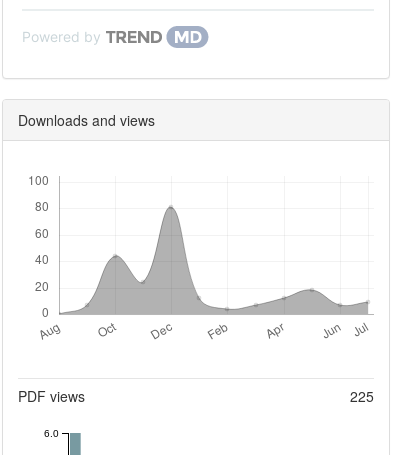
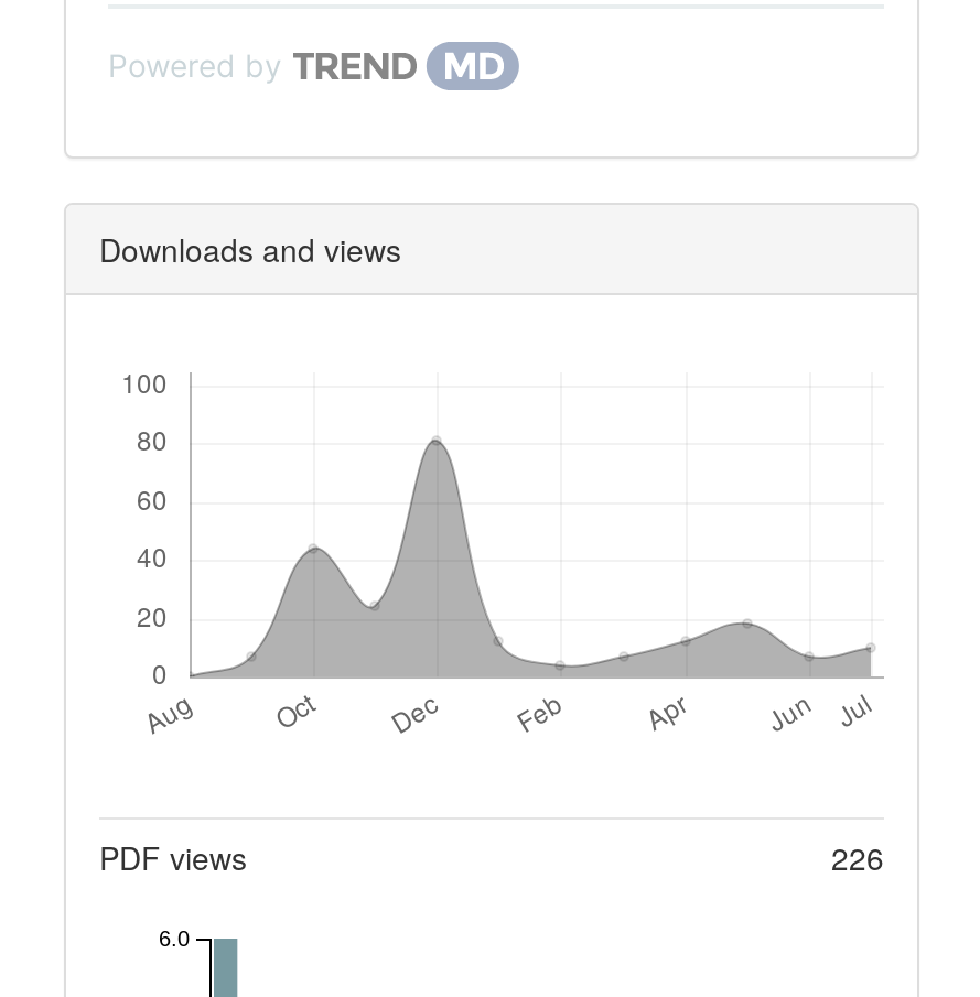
[350,386,374,406] 225 -> [831,834,884,878] 226

